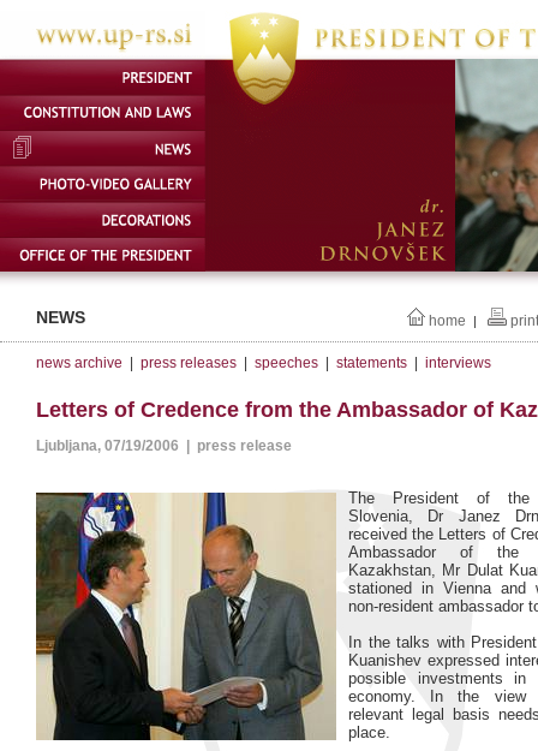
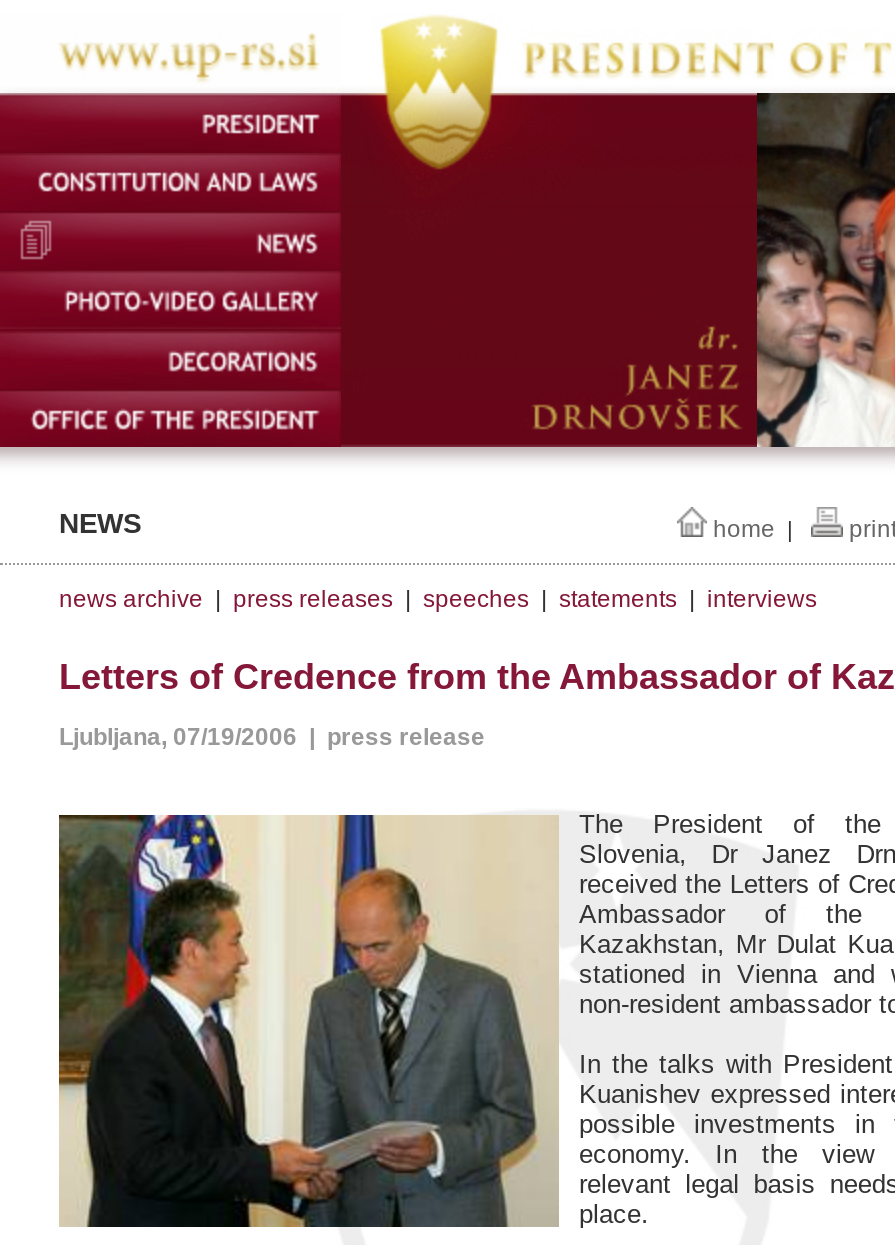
[454,60,534,273] [image] -> [755,93,889,447] [image]

